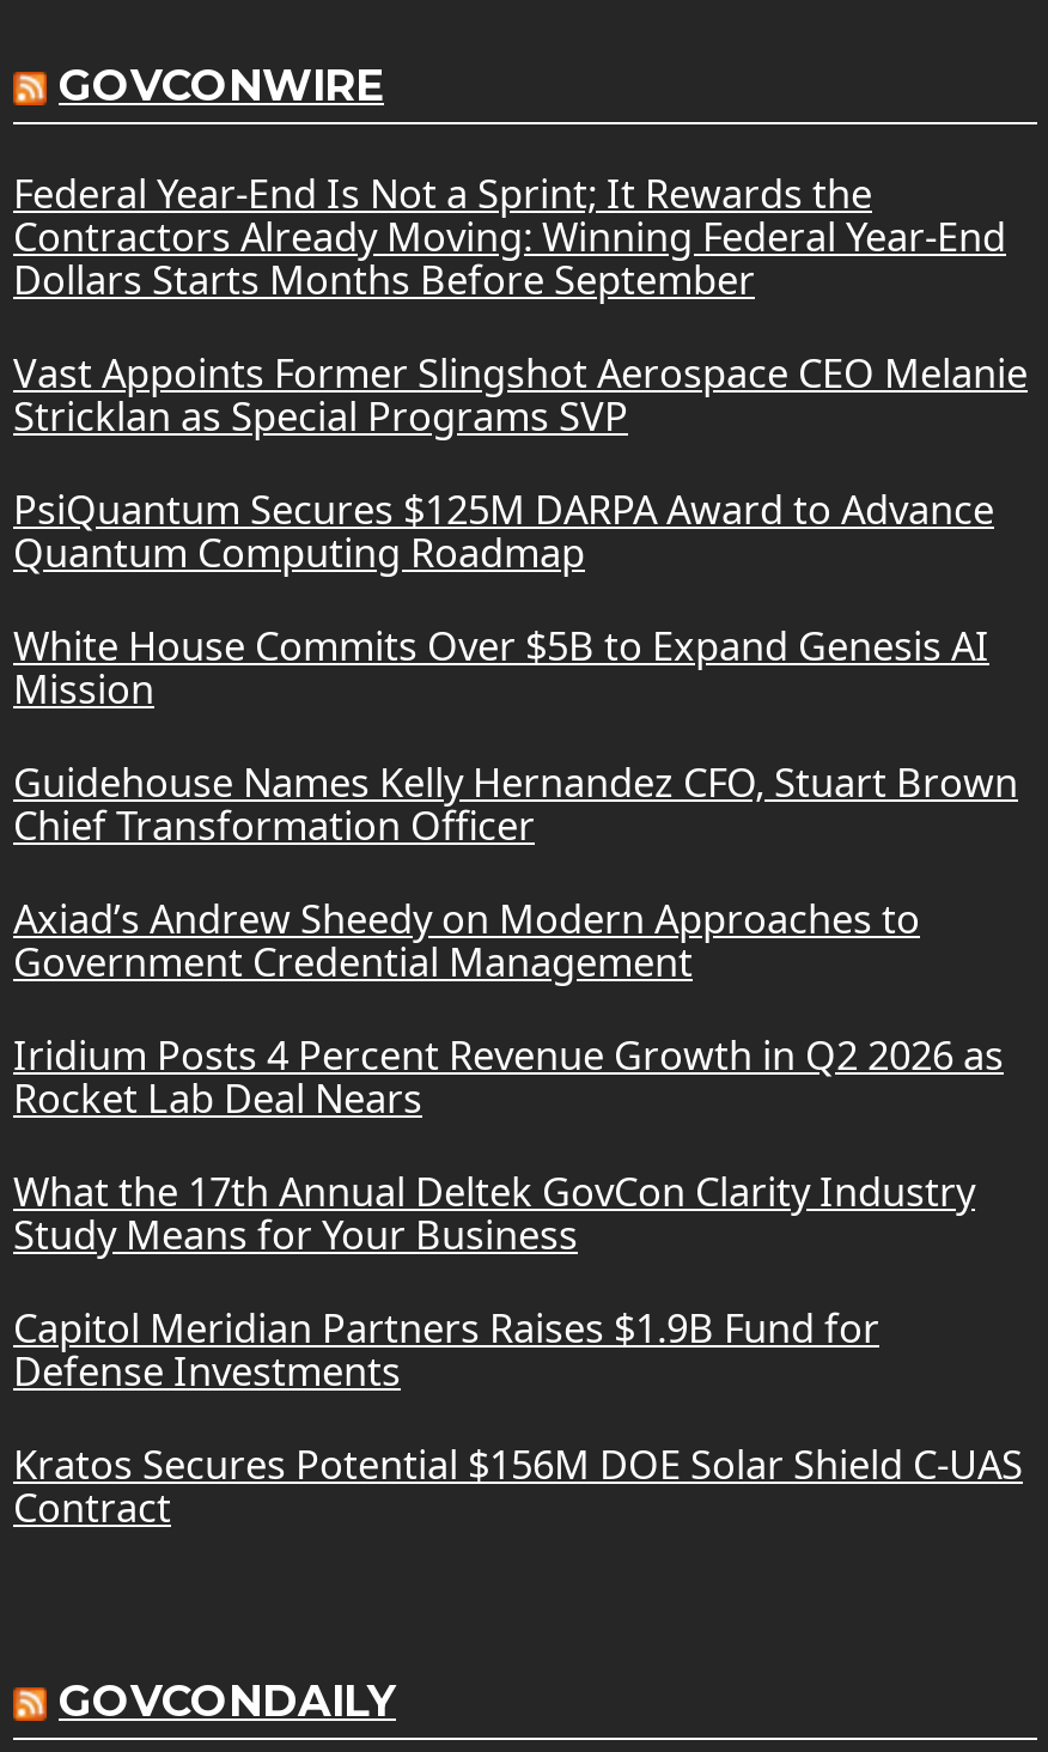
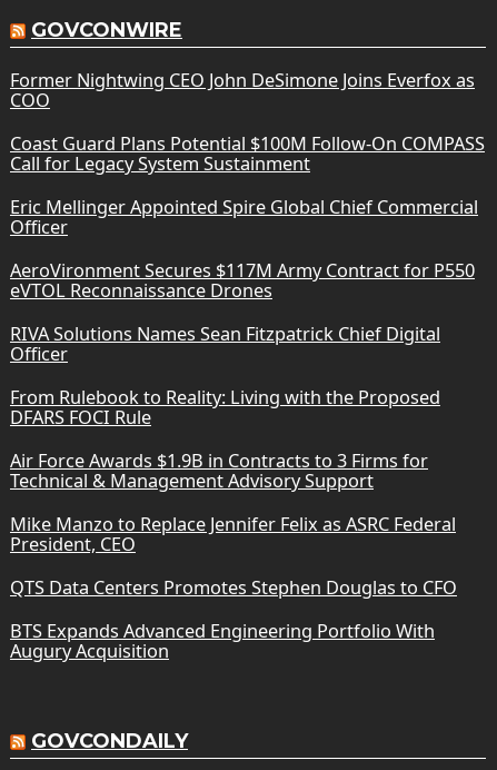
[13,168,1006,306] Federal Year-End Is Not a Sprint; It Rewards the | Contractors Already Moving: Winning Federal Year-End | Dollars Starts Months Before September -> [10,68,475,112] Former Nightwing CEO John DeSimone Joins Everfox as | COO
[13,347,1028,443] Vast Appoints Former Slingshot Aerospace CEO Melanie | Stricklan as Special Programs SVP -> [10,131,485,176] Coast Guard Plans Potential $100M Follow-On COMPASS | Call for Legacy System Sustainment
[13,483,994,579] PsiQuantum Secures $125M DARPA Award to Advance | Quantum Computing Roadmap -> [10,195,478,239] Eric Mellinger Appointed Spire Global Chief Commercial | Officer
[13,620,989,716] White House Commits Over $5B to Expand Genesis AI | Mission -> [10,258,475,303] AeroVironment Secures $117M Army Contract for P550 | eVTOL Reconnaissance Drones
[13,756,1018,852] Guidehouse Names Kelly Hernandez CFO, Stuart Brown | Chief Transformation Officer -> [10,322,440,366] RIVA Solutions Names Sean Fitzpatrick Chief Digital | Officer
[13,893,920,988] Axiad’s Andrew Sheedy on Modern Approaches to | Government Credential Management -> [10,385,440,430] From Rulebook to Reality: Living with the Proposed | DFARS FOCI Rule
[13,1029,1004,1125] Iridium Posts 4 Percent Revenue Growth in Q2 2026 as | Rocket Lab Deal Nears -> [10,448,428,493] Air Force Awards $1.9B in Contracts to 3 Firms for | Technical & Management Advisory Support
[13,1166,975,1261] What the 17th Annual Deltek GovCon Clarity Industry | Study Means for Your Business -> [10,512,456,556] Mike Manzo to Replace Jennifer Felix as ASRC Federal | President, CEO
[13,1302,879,1398] Capitol Meridian Partners Raises $1.9B Fund for | Defense Investments -> [10,575,457,600] QTS Data Centers Promotes Stephen Douglas to CFO
[13,1438,1023,1534] Kratos Secures Potential $156M DOE Solar Shield C-UAS | Contract -> [10,619,435,663] BTS Expands Advanced Engineering Portfolio With | Augury Acquisition

